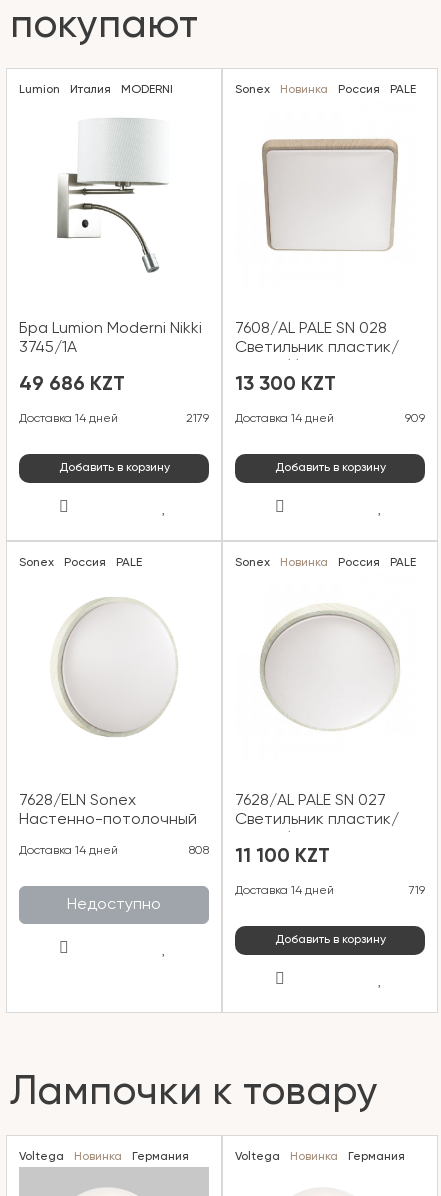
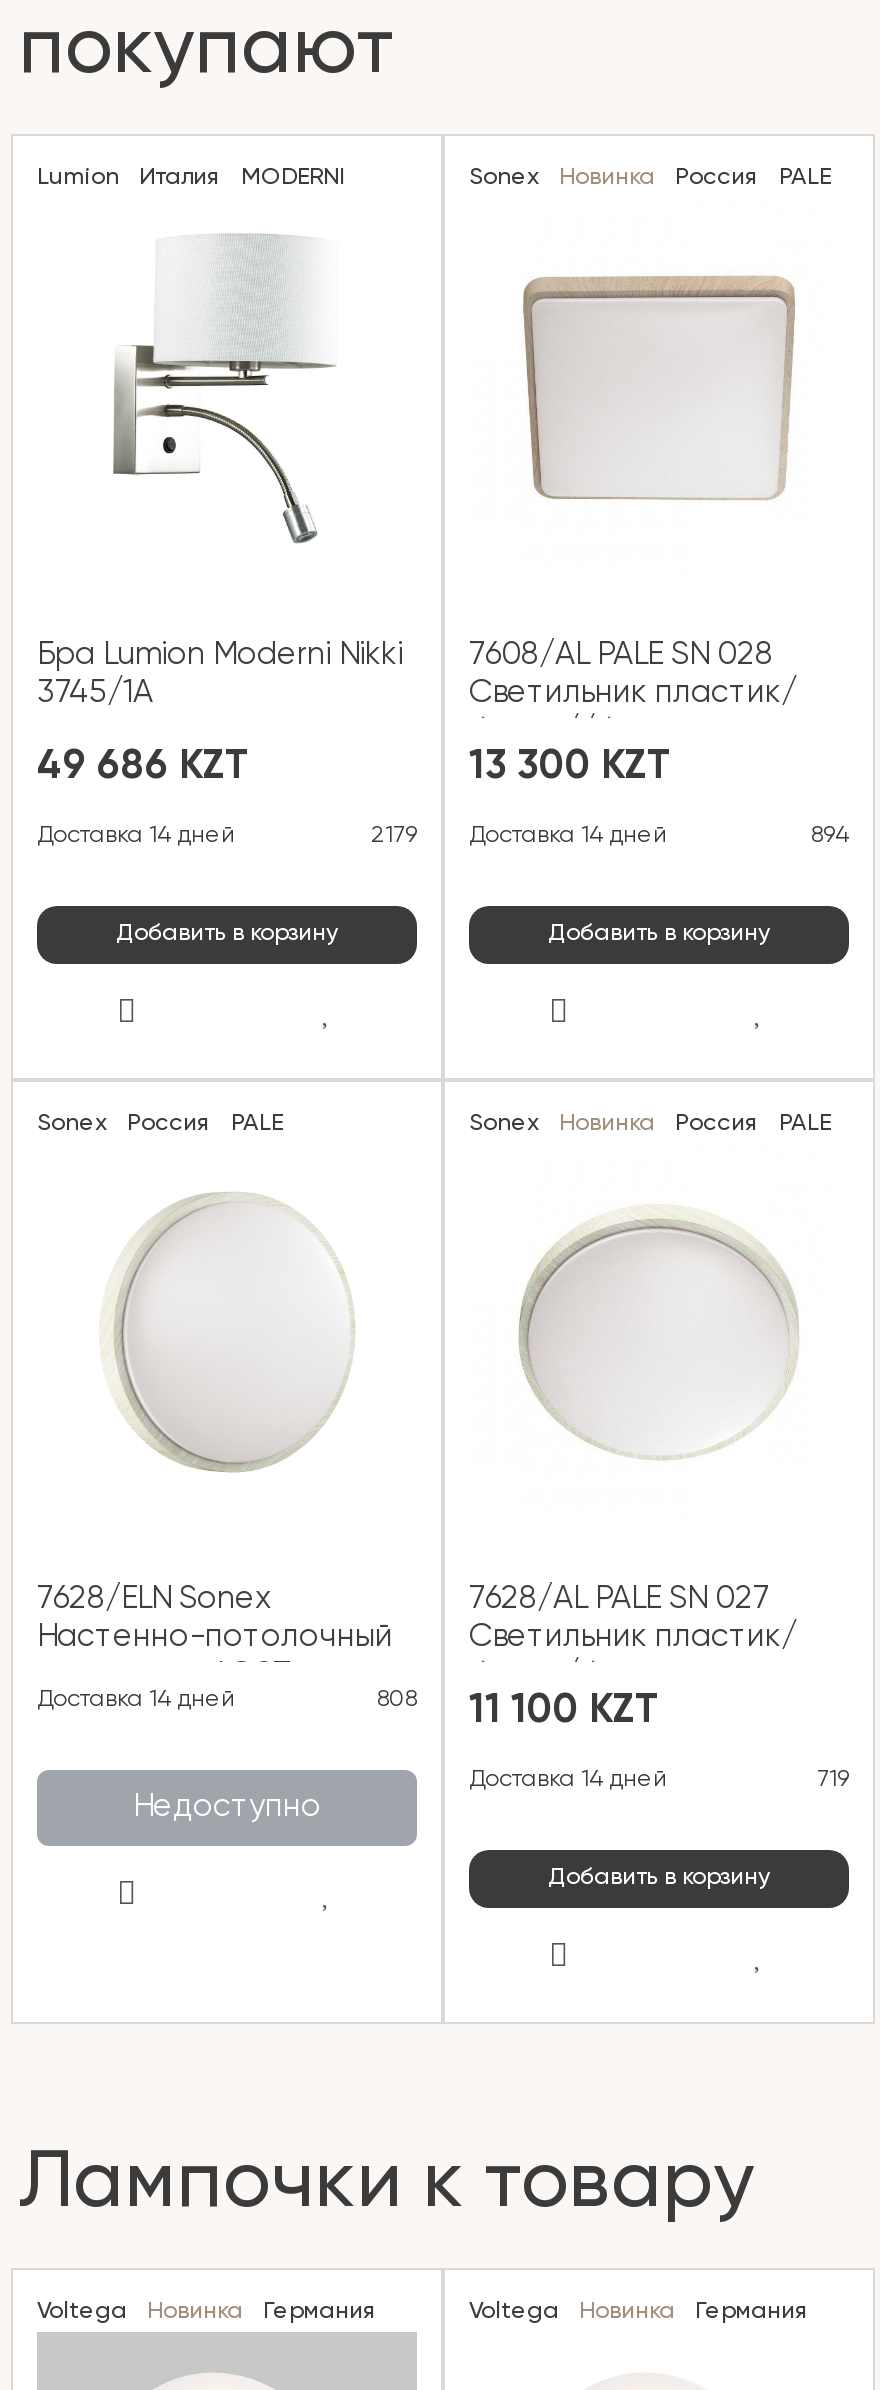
[405,413,425,425] 909 -> [811,824,849,848] 894

